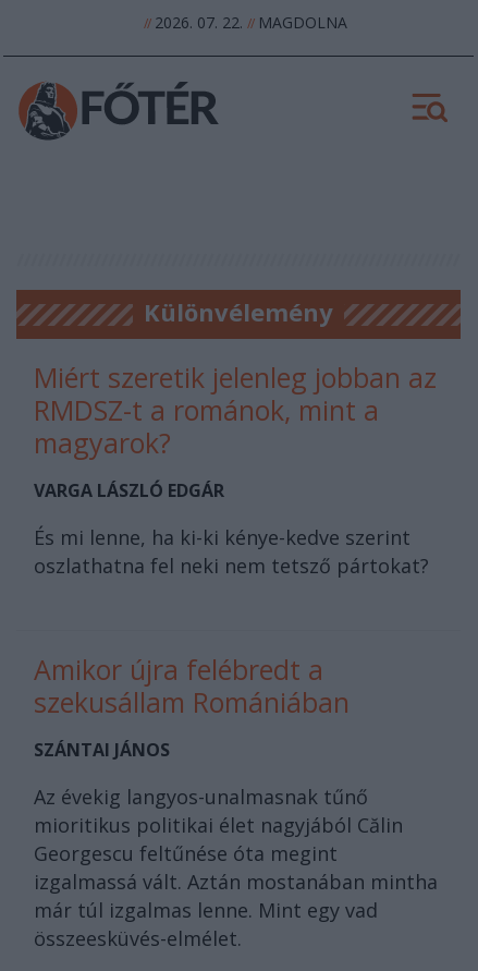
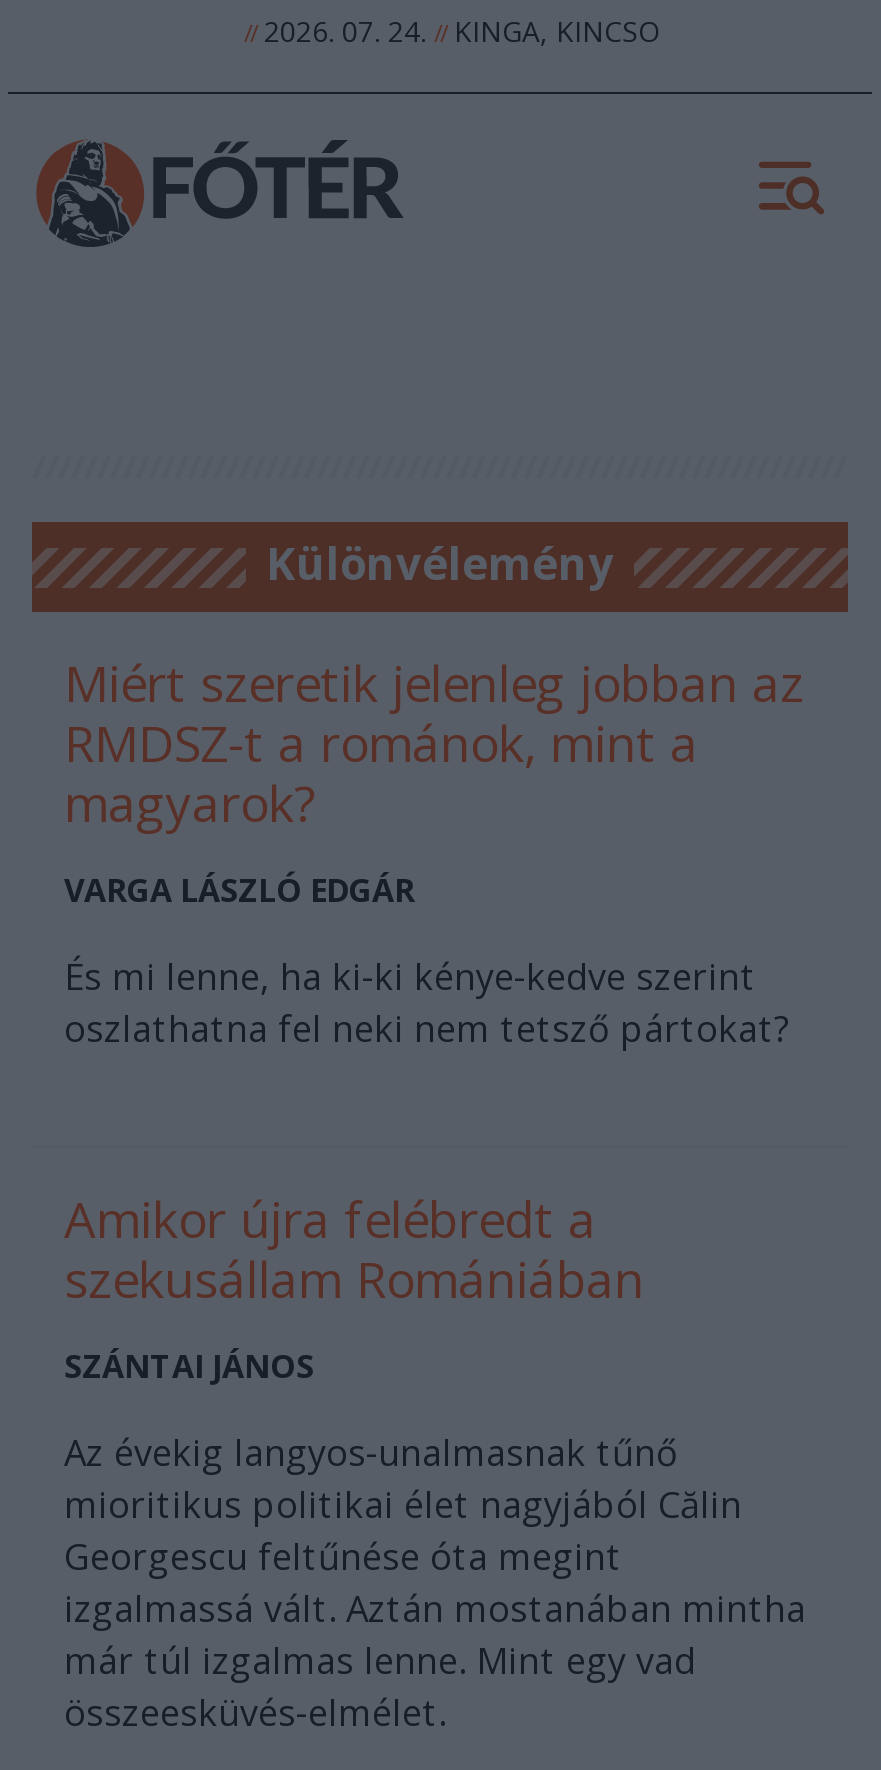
[143,12,347,33] // 2026. 07. 22. // MAGDOLNA -> [244,12,660,50] // 2026. 07. 24. // KINGA, KINCSO

